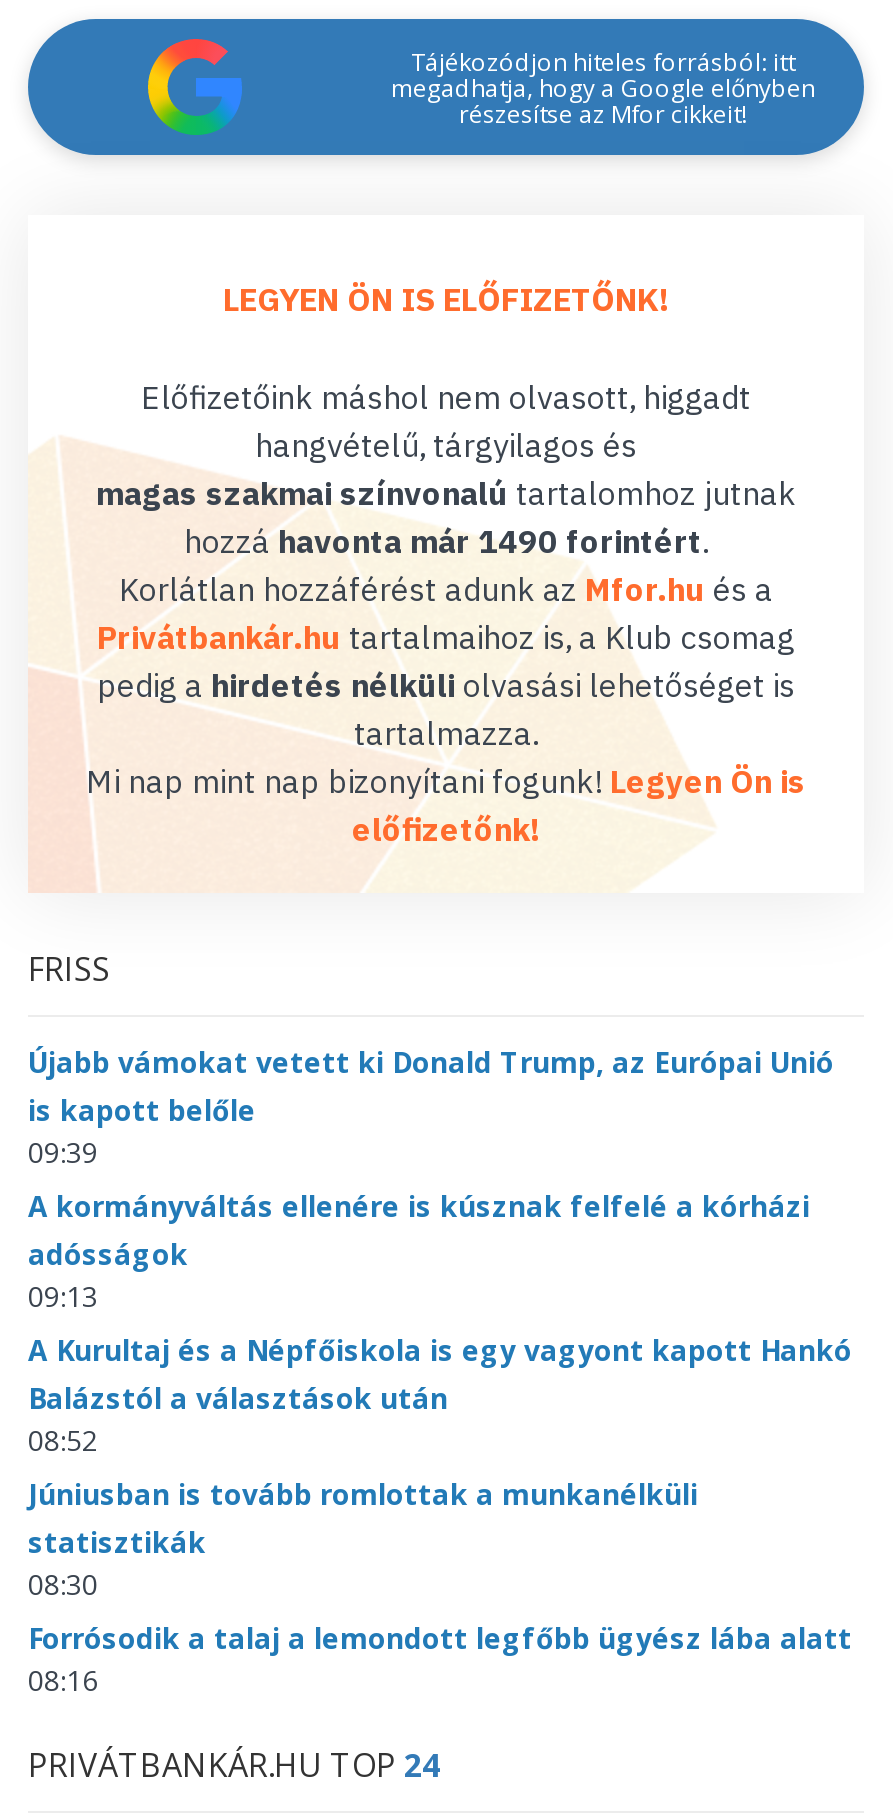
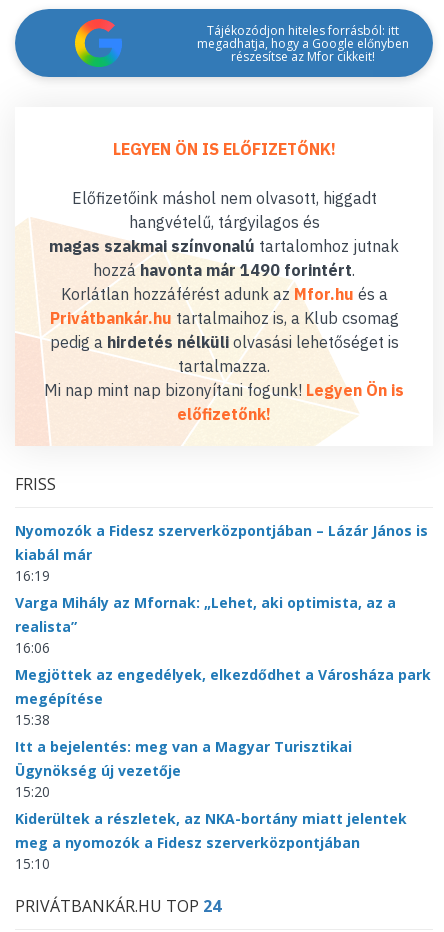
[28,1043,852,1699] Újabb vámokat vetett ki Donald Trump, az Európai Unió | is kapott belőle | 09:39 | A kormányváltás ellenére is kúsznak felfelé a kórházi | adósságok | 09:13 | A Kurultaj és a Népfőiskola is egy vagyont kapott Hankó | Balázstól a választások után | 08:52 | Júniusban is tovább romlottak a munkanélküli | statisztikák | 08:30 | Forrósodik a talaj a lemondott legfőbb ügyész lába alatt | 08:16 -> [15,521,431,873] Nyomozók a Fidesz szerverközpontjában – Lázár János is | kiabál már | 16:19 | Varga Mihály az Mfornak: „Lehet, aki optimista, az a | realista” | 16:06 | Megjöttek az engedélyek, elkezdődhet a Városháza park | megépítése | 15:38 | Itt a bejelentés: meg van a Magyar Turisztikai | Ügynökség új vezetője | 15:20 | Kiderültek a részletek, az NKA-bortány miatt jelentek | meg a nyomozók a Fidesz szerverközpontjában | 15:10

